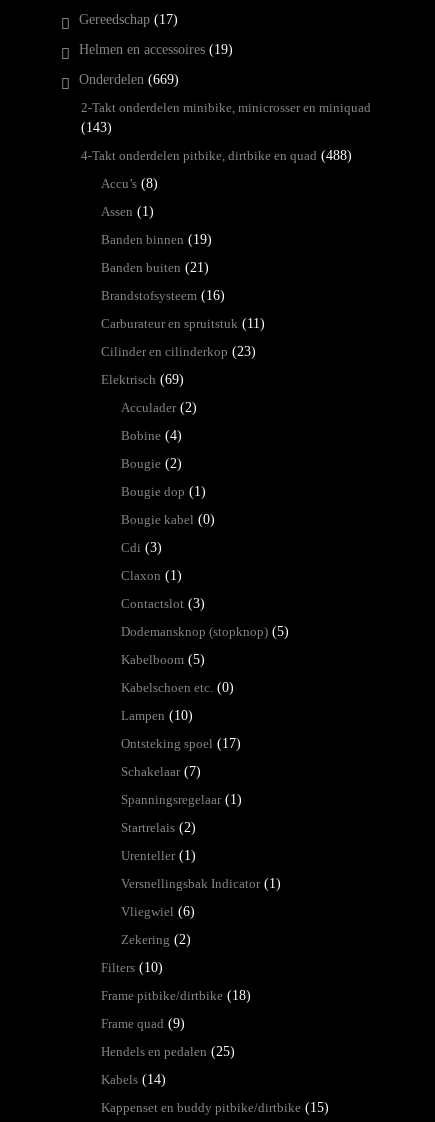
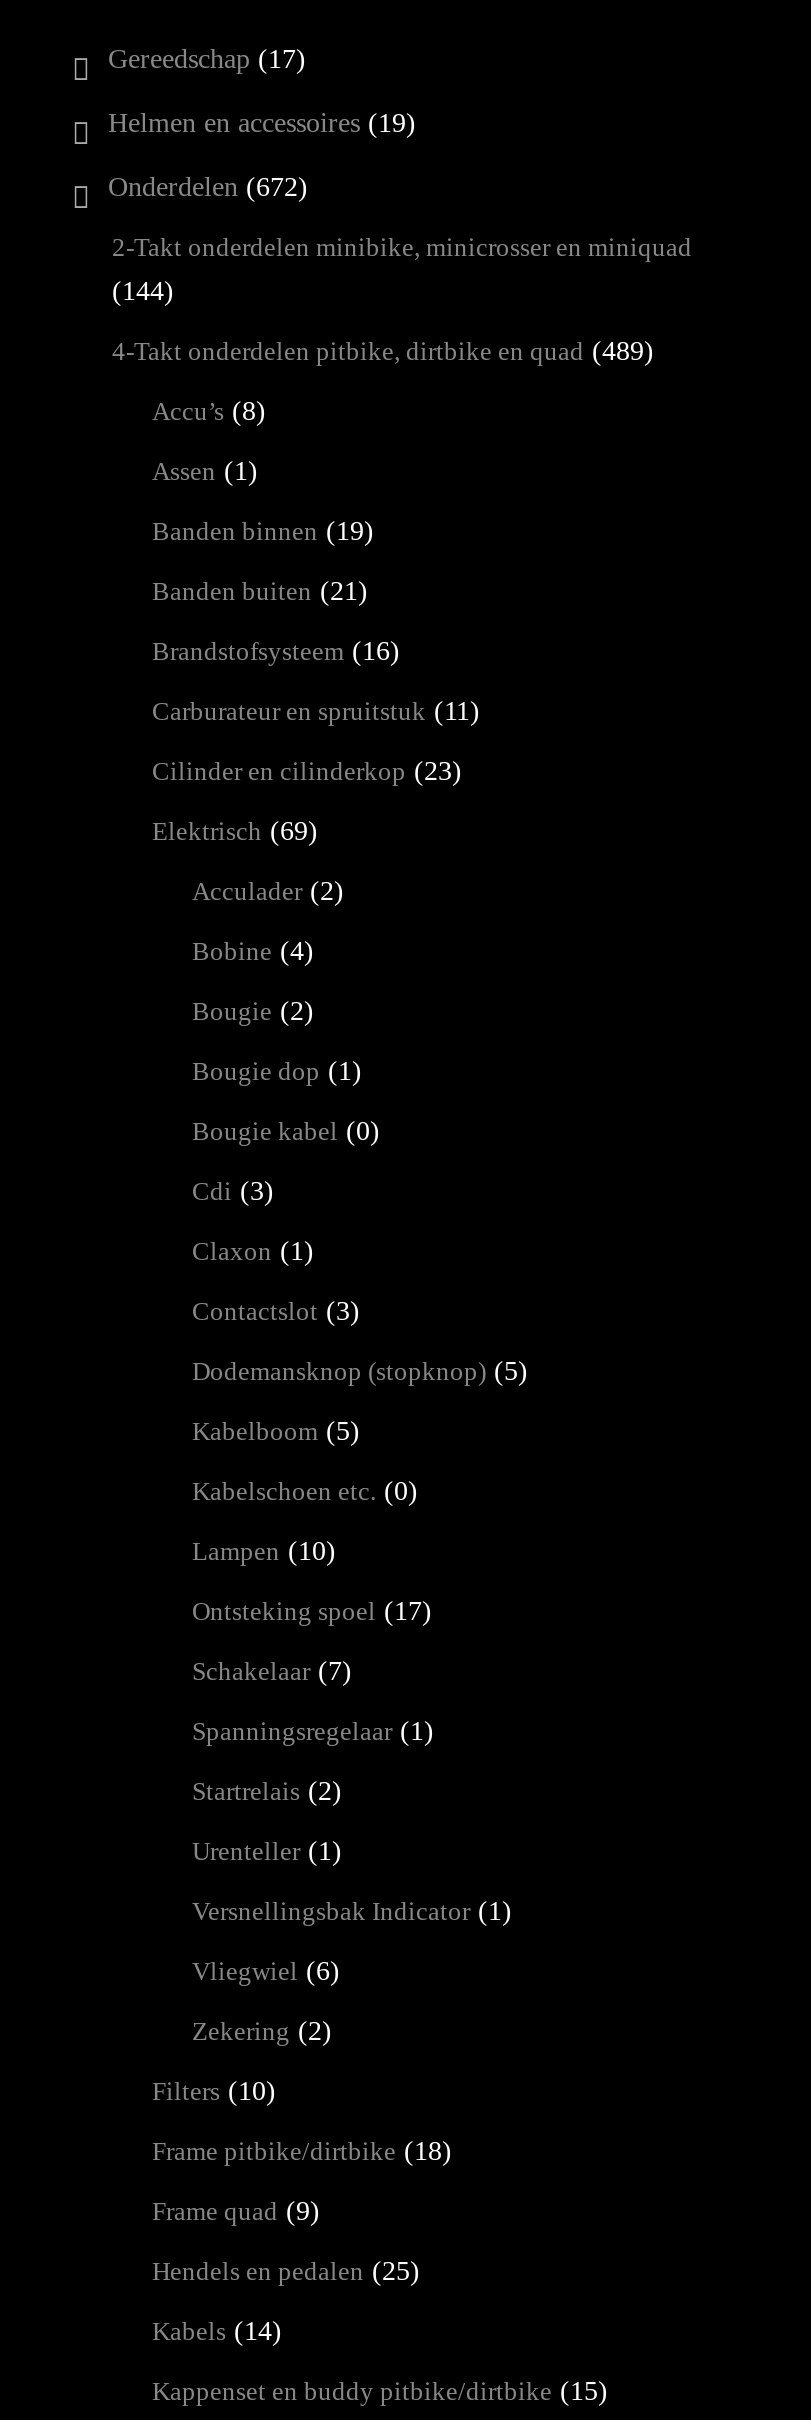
[79,72,179,87] Onderdelen (669) -> [108,172,308,202] Onderdelen (672)
[81,120,112,135] (143) -> [112,276,174,306] (144)
[81,148,352,163] 4-Takt onderdelen pitbike, dirtbike en quad (488) -> [112,336,654,366] 4-Takt onderdelen pitbike, dirtbike en quad (489)

